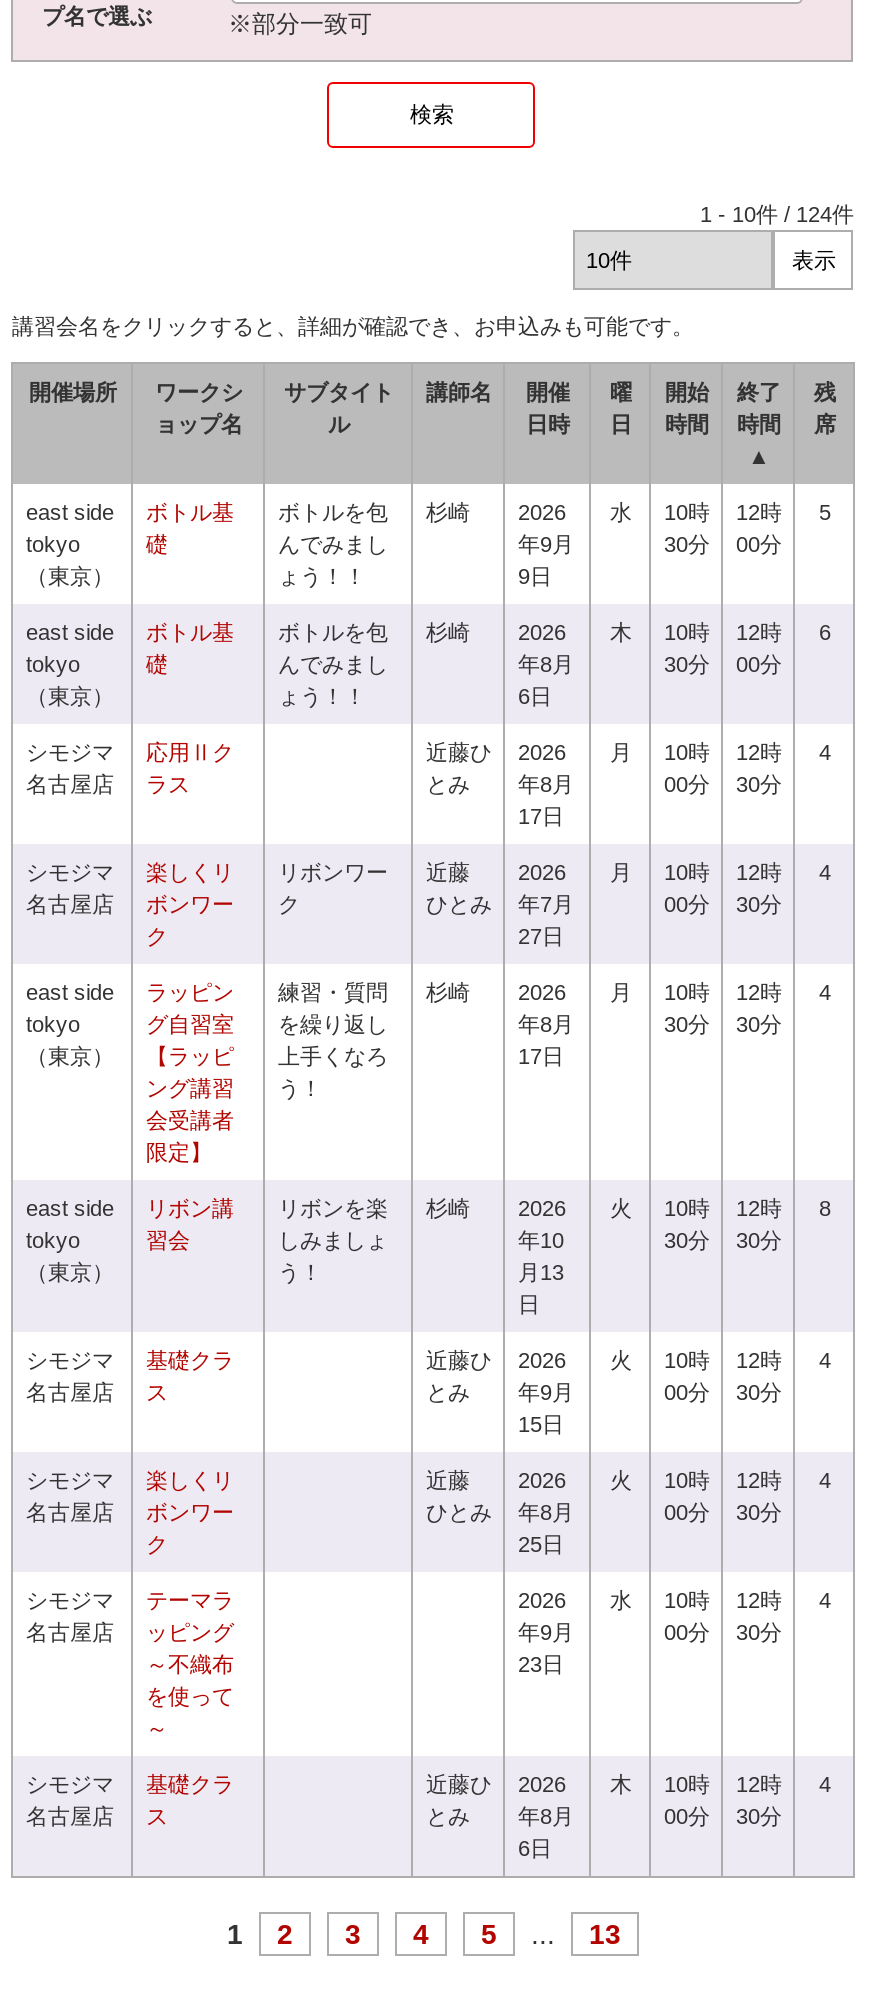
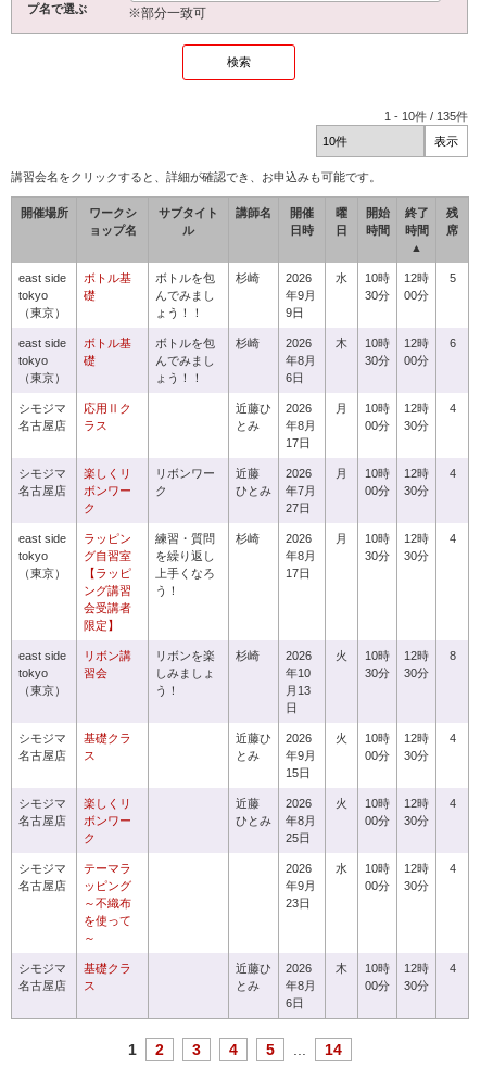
[700,202,854,226] 1 - 10件 / 124件 -> [385,110,469,123] 1 - 10件 / 135件
[589,1918,621,1950] 13 -> [325,1041,342,1058] 14

